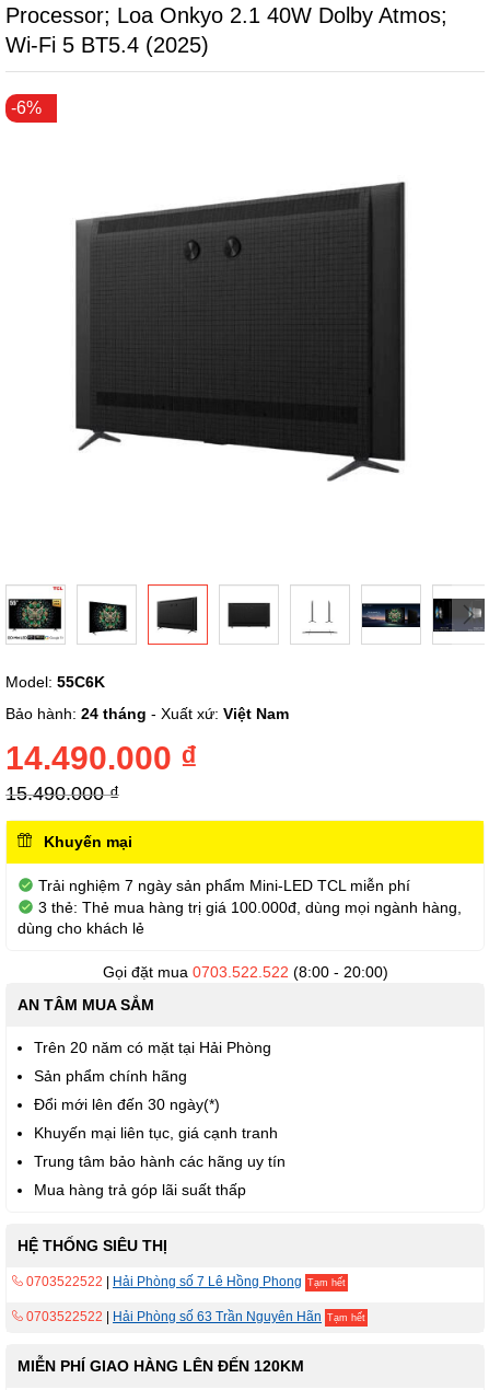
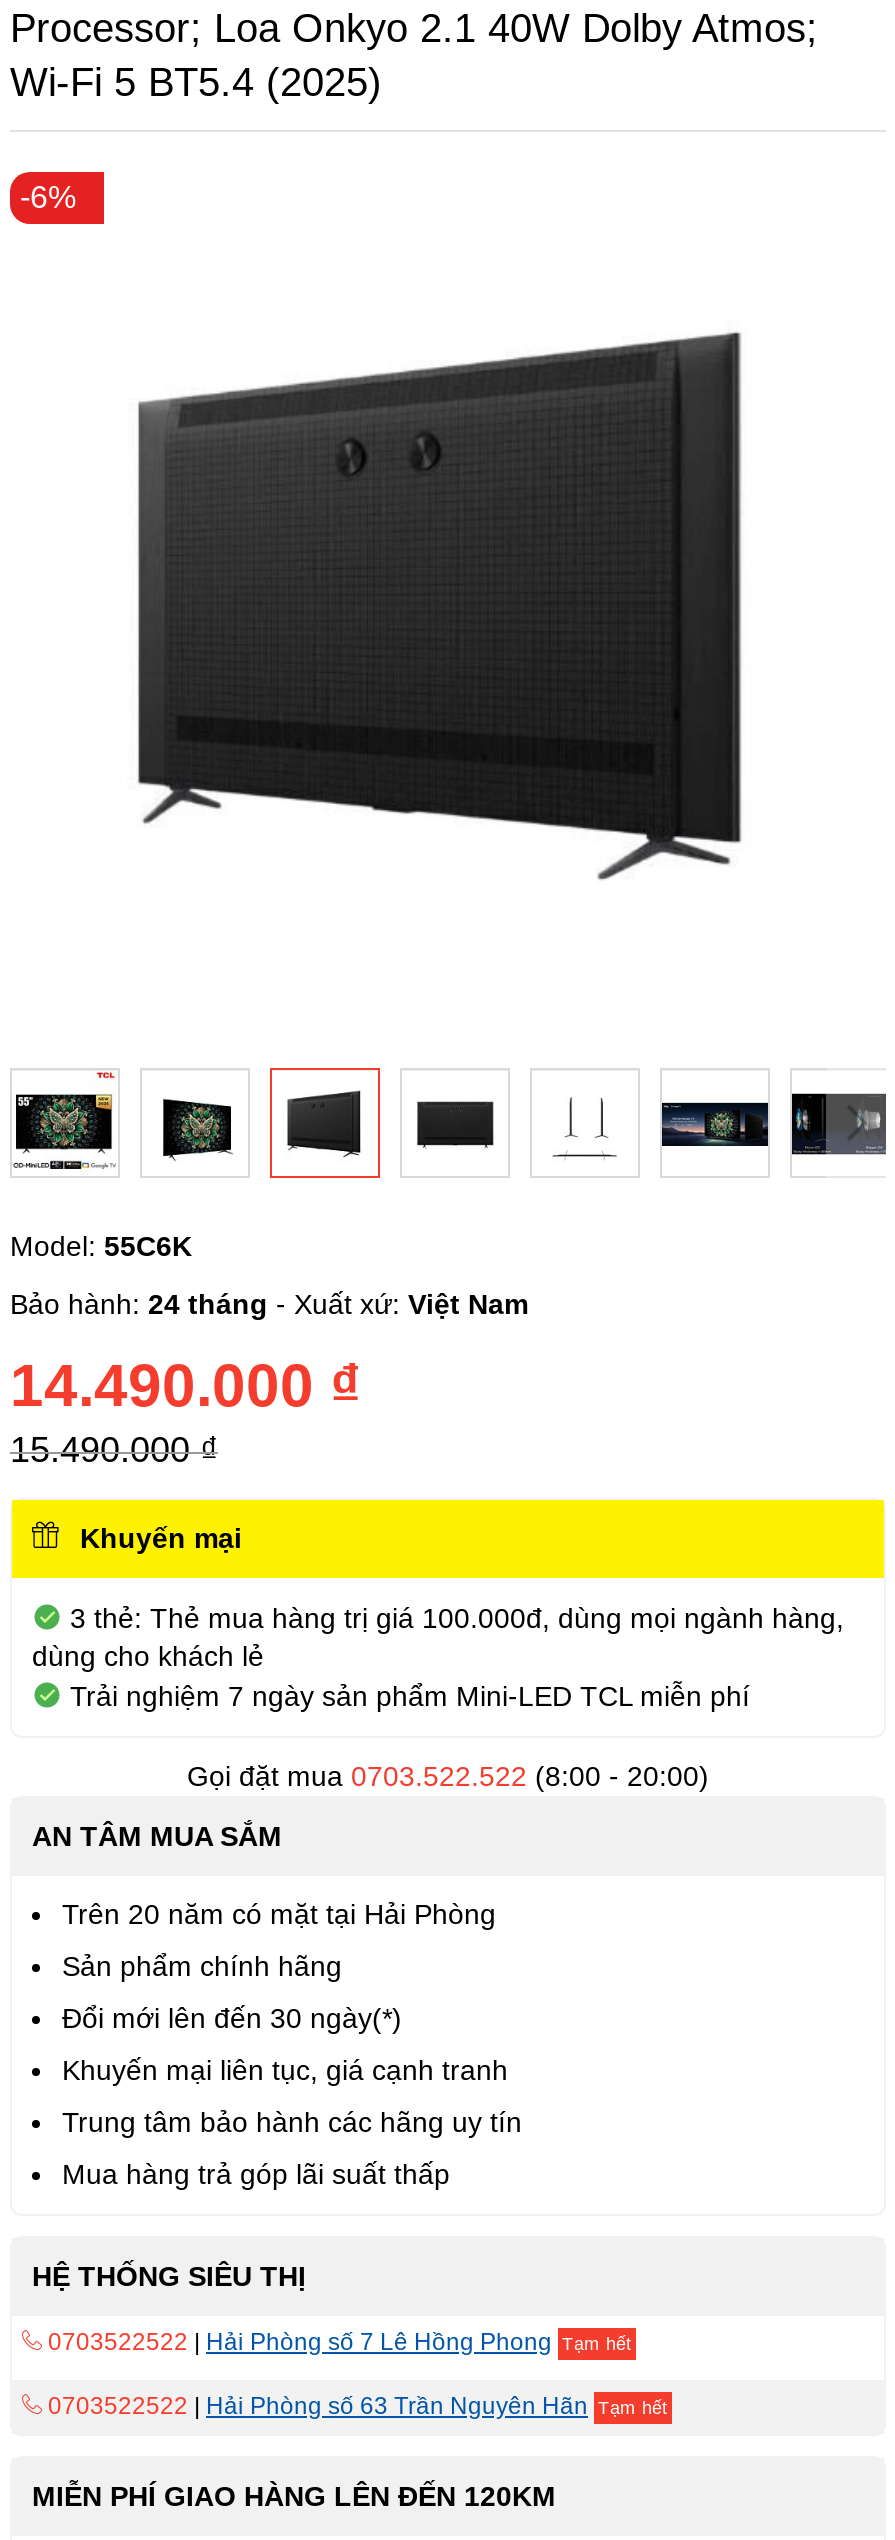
moved [38,877,410,894] -> [70,1680,750,1712]: Trải nghiệm 7 ngày sản phẩm Mini-LED TCL miễn phí
moved [18,899,462,937] -> [32,1602,844,1672]: 3 thẻ: Thẻ mua hàng trị giá 100.000đ, dùng mọi ngành hàng, | dùng cho khách lẻ

